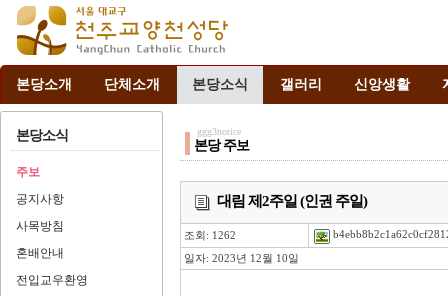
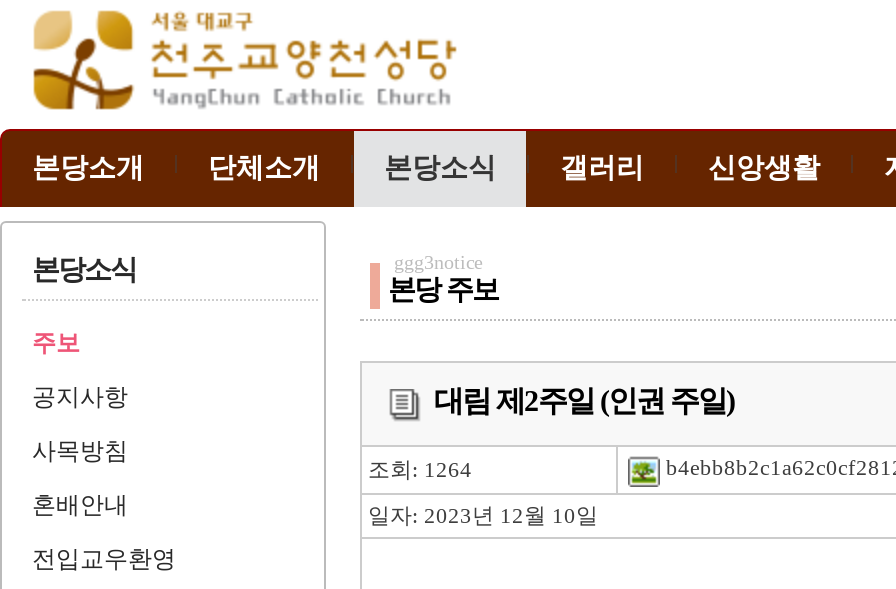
[184,229,236,241] 조회: 1262 -> [368,457,472,481] 조회: 1264

